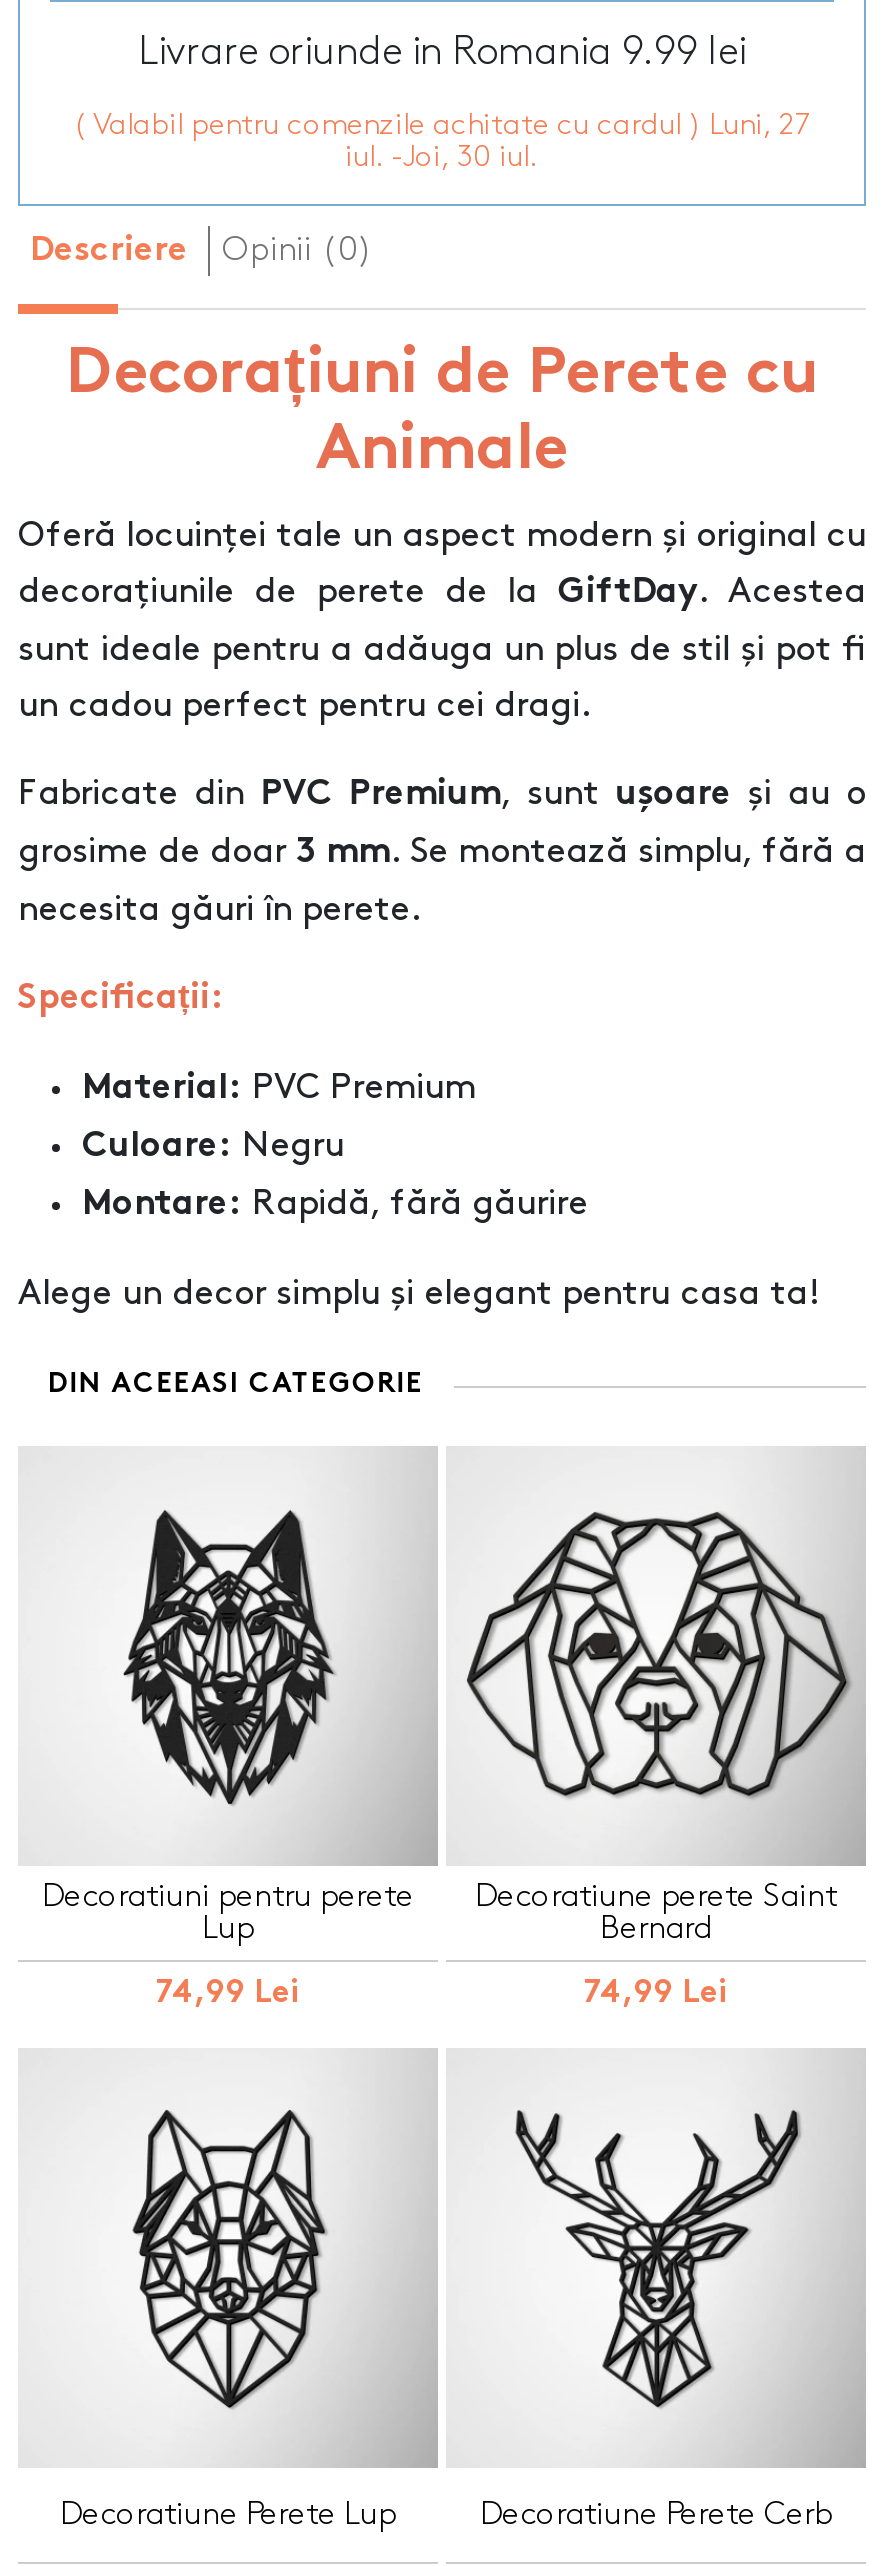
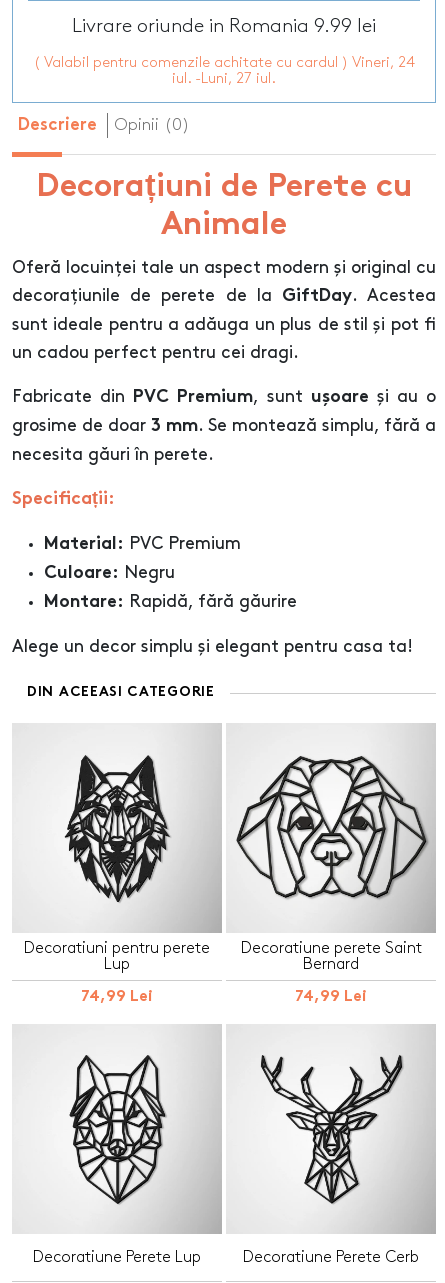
[73,112,811,140] ( Valabil pentru comenzile achitate cu cardul ) Luni, 27 -> [33,56,414,70] ( Valabil pentru comenzile achitate cu cardul ) Vineri, 24
[345,144,539,172] iul. -Joi, 30 iul. -> [172,72,276,86] iul. -Luni, 27 iul.

